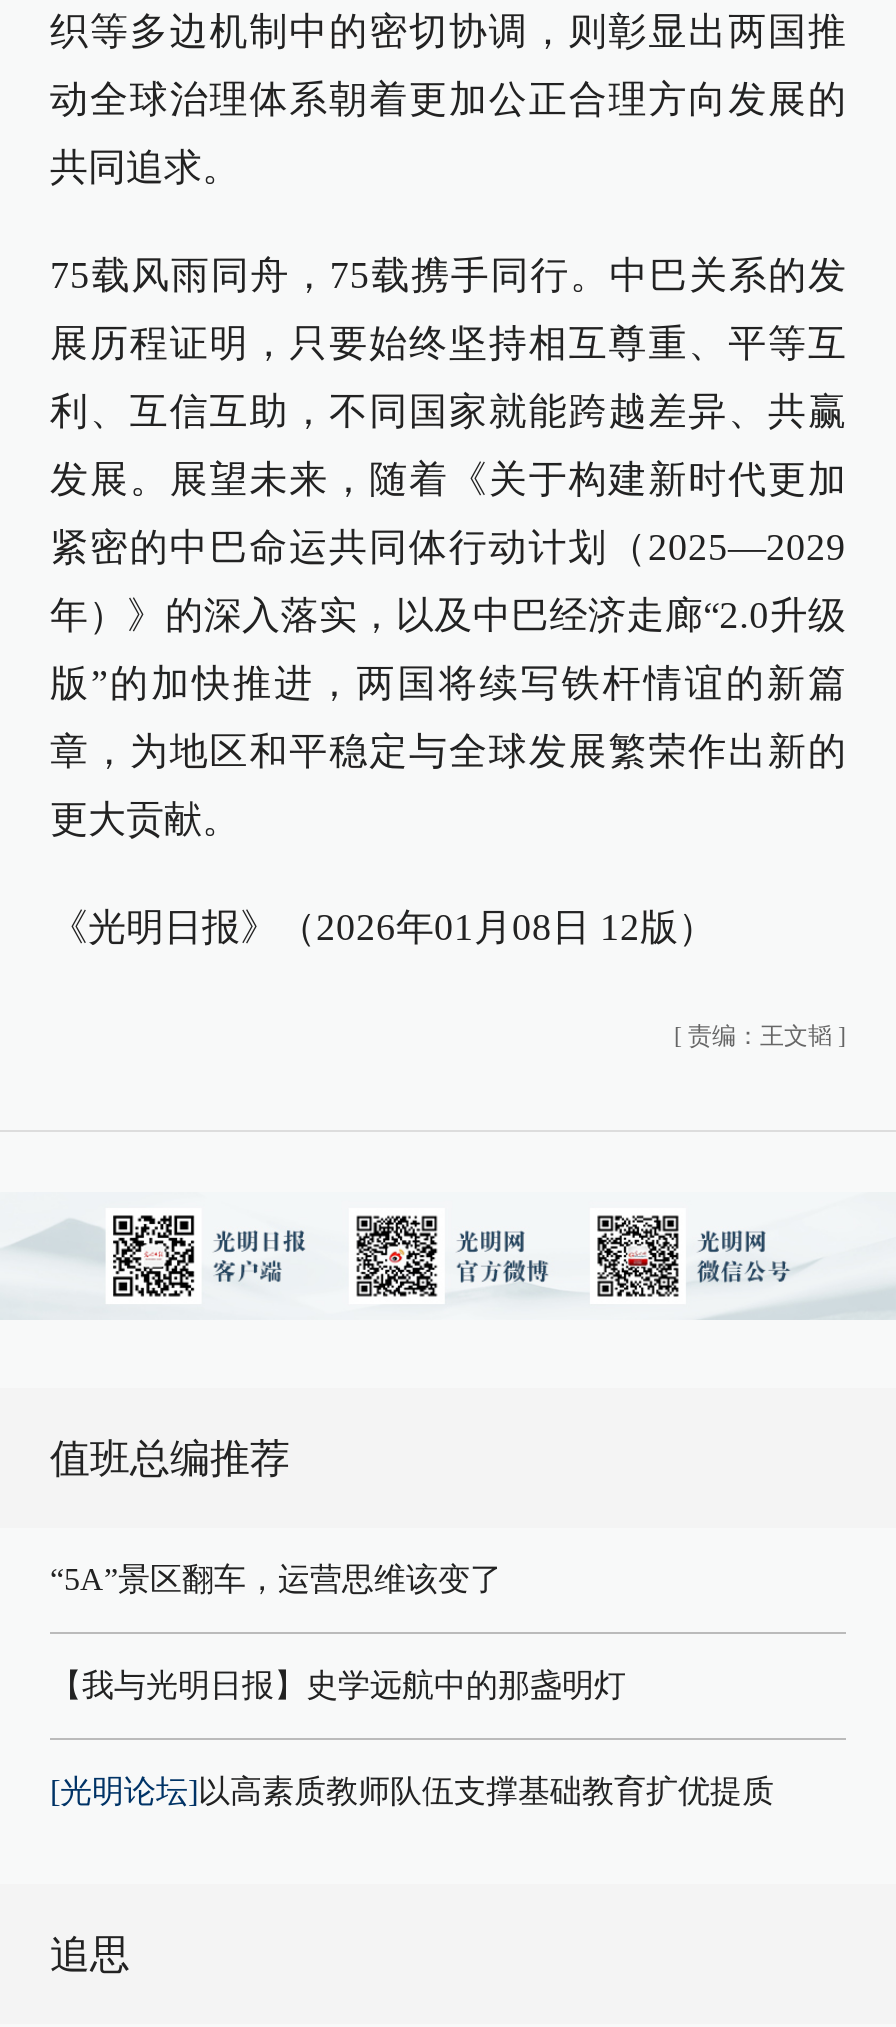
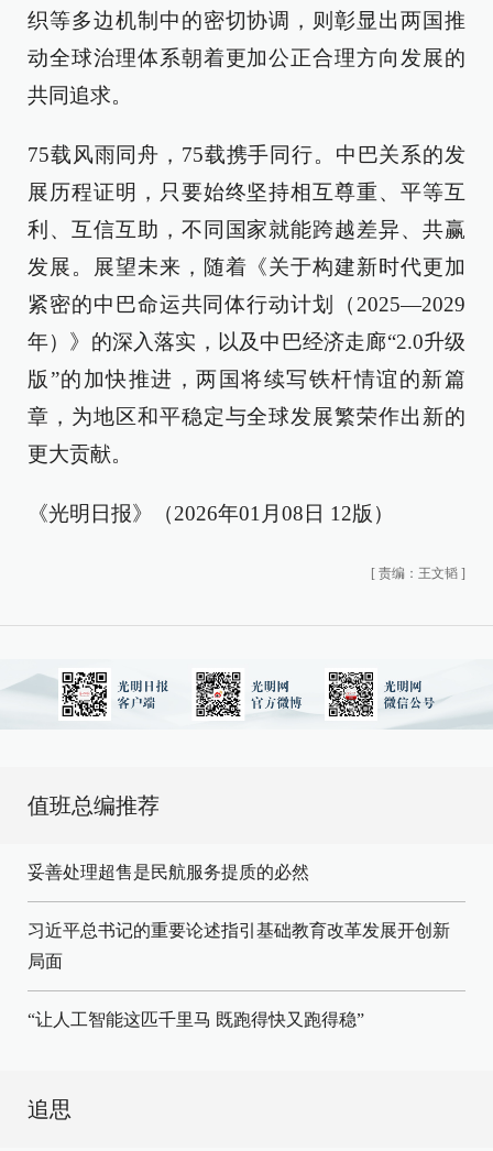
[50,1562,774,1808] “5A”景区翻车，运营思维该变了 | 【我与光明日报】史学远航中的那盏明灯 | [光明论坛]以高素质教师队伍支撑基础教育扩优提质 -> [28,863,450,1029] 妥善处理超售是民航服务提质的必然 | 习近平总书记的重要论述指引基础教育改革发展开创新 | 局面 | “让人工智能这匹千里马 既跑得快又跑得稳”

